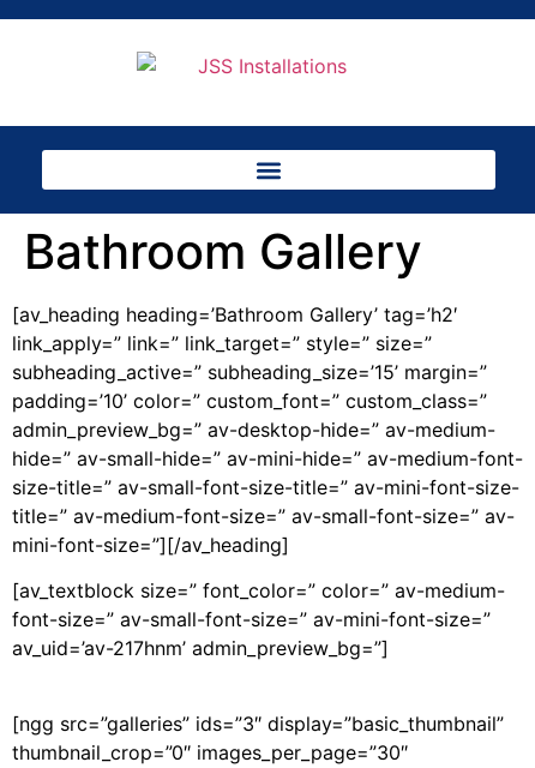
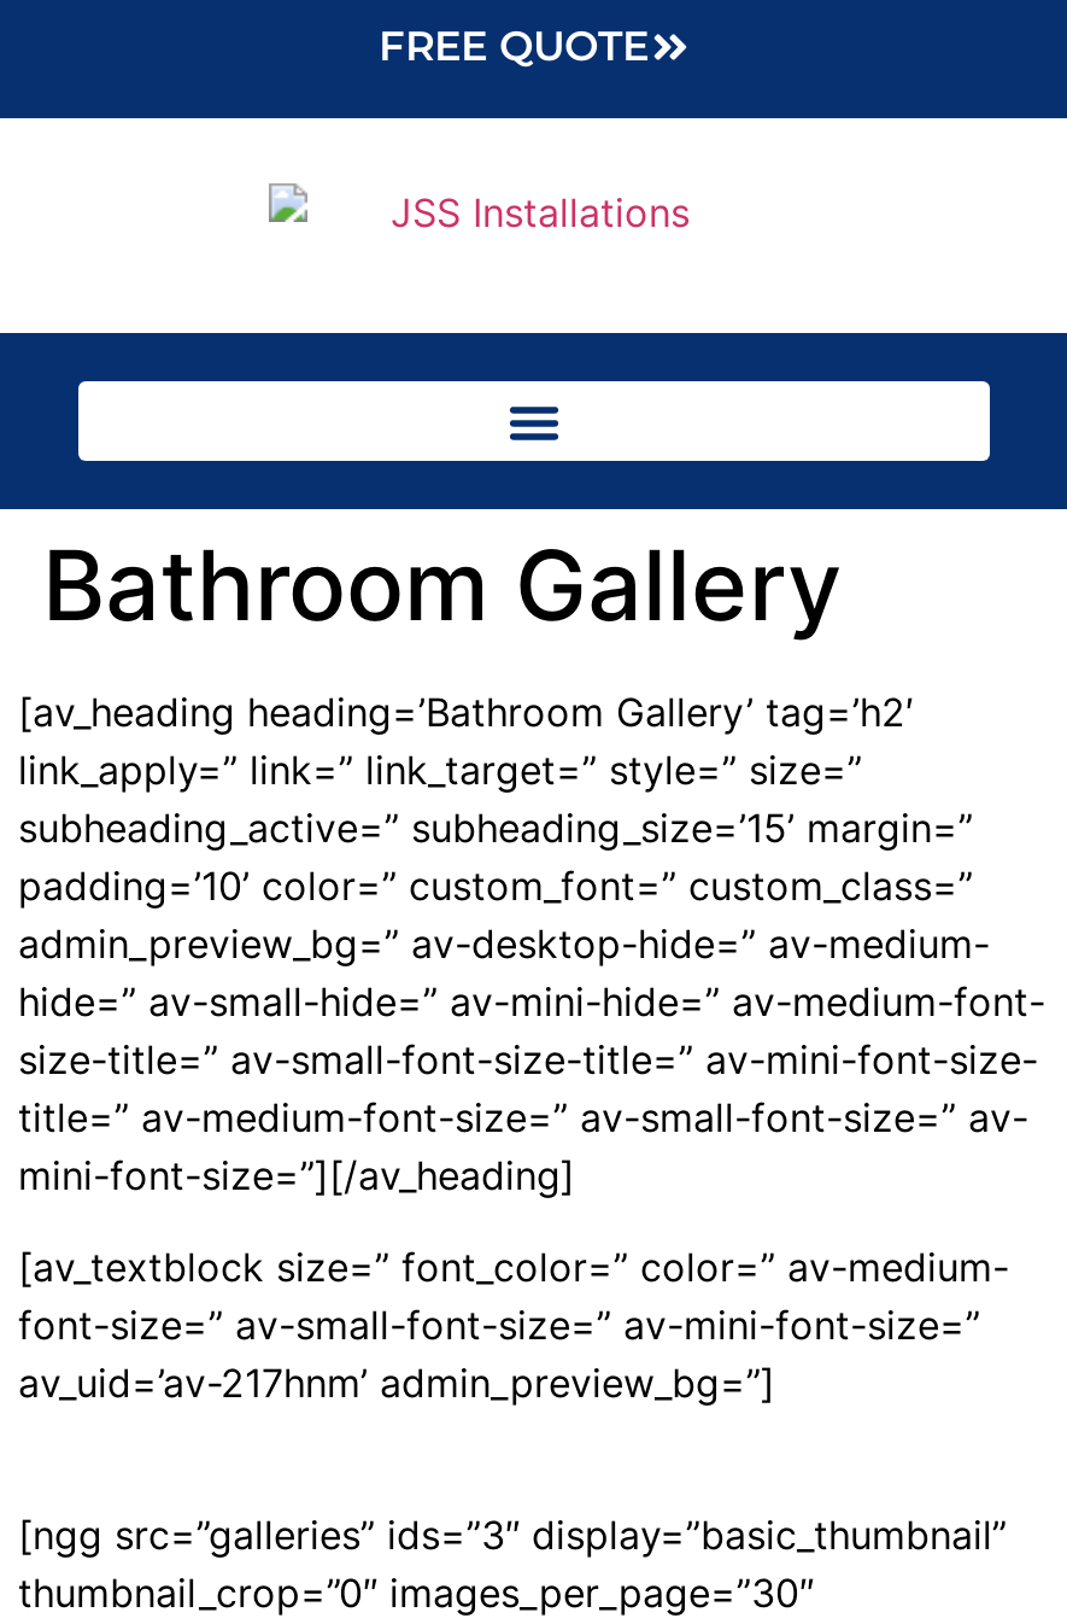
none -> [379,22,649,70] FREE QUOTE

